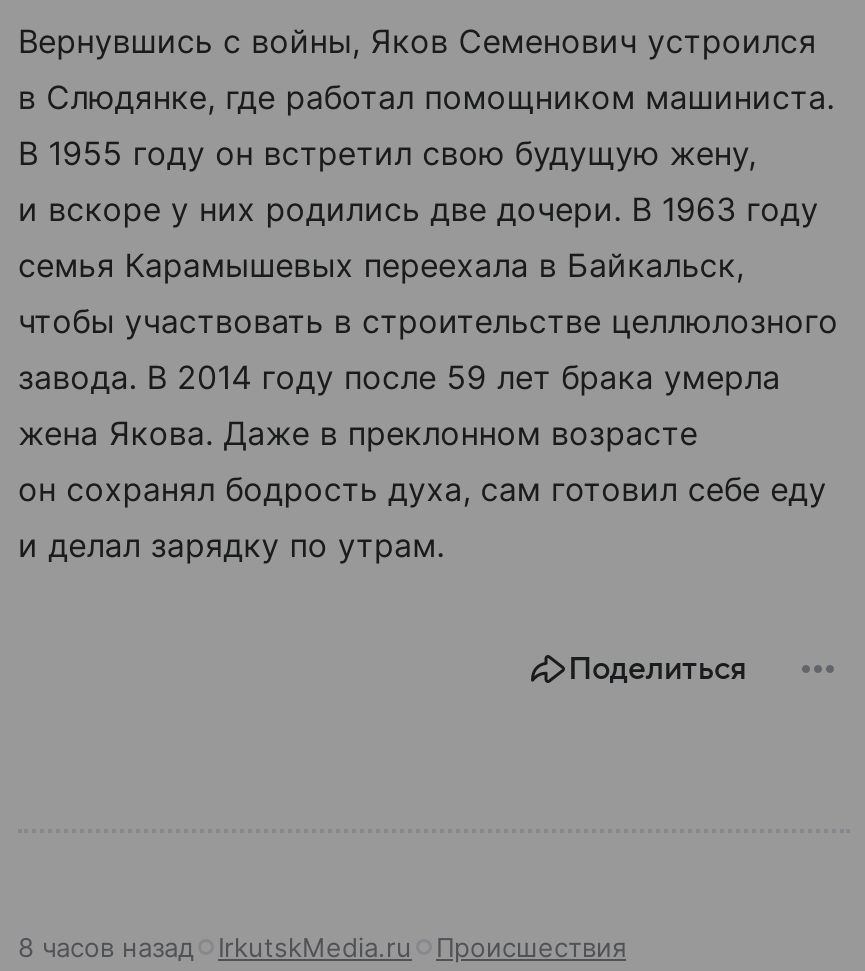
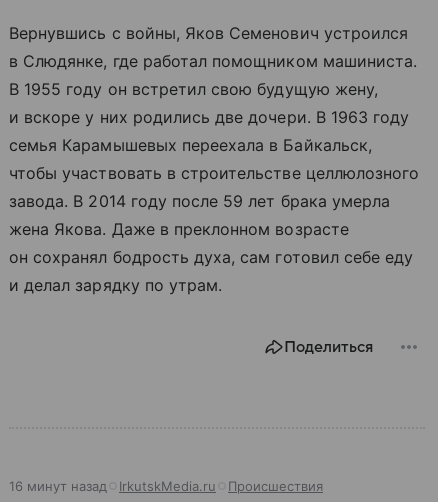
[18,930,626,962] 8 часов назад IrkutskMedia.ru Происшествия -> [9,478,323,494] 16 минут назад IrkutskMedia.ru Происшествия

